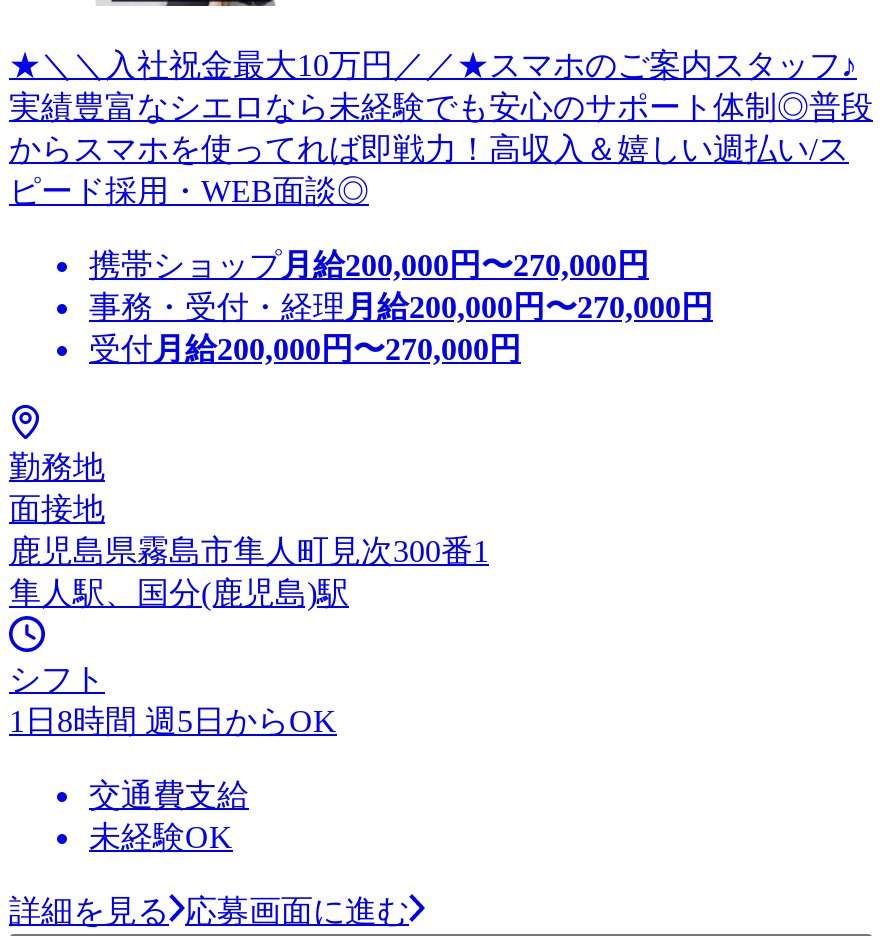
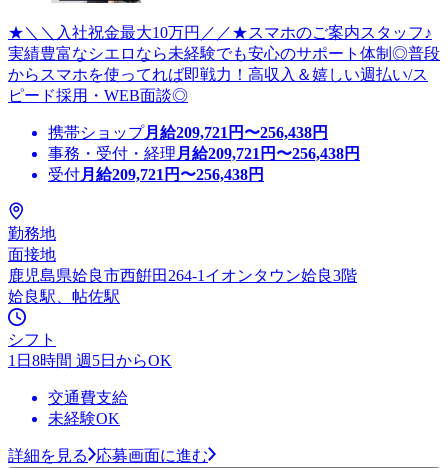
[89,248,649,282] 携帯ショップ月給200,000円〜270,000円 -> [48,124,328,141] 携帯ショップ月給209,721円〜256,438円
[89,290,713,324] 事務・受付・経理月給200,000円〜270,000円 -> [48,145,360,162] 事務・受付・経理月給209,721円〜256,438円
[89,332,521,366] 受付月給200,000円〜270,000円 -> [48,166,264,183] 受付月給209,721円〜256,438円
[9,534,489,610] 鹿児島県霧島市隼人町見次300番1 | 隼人駅、国分(鹿児島)駅 -> [8,267,357,305] 鹿児島県姶良市西餠田264-1イオンタウン姶良3階 | 姶良駅、帖佐駅

